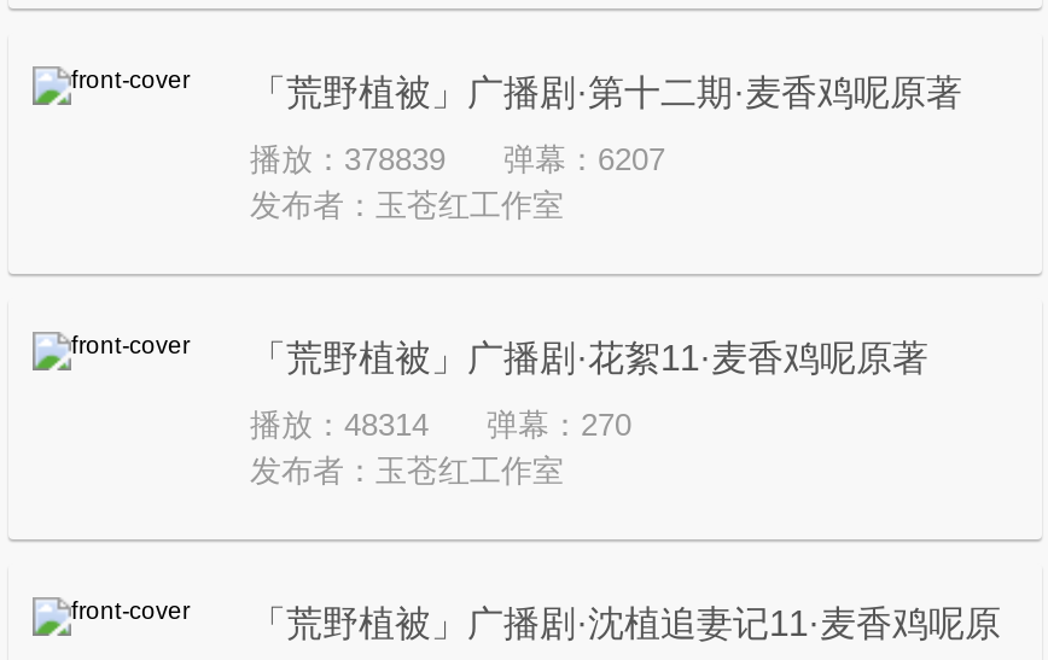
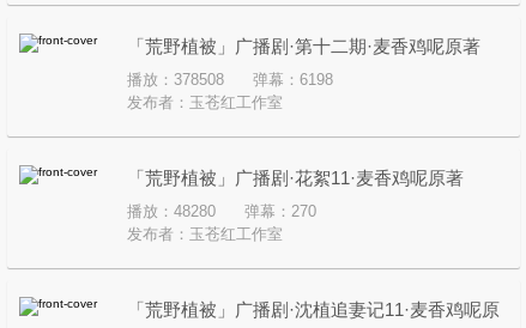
[250,141,446,177] 播放：378839 -> [127,71,224,89] 播放：378508
[503,141,665,177] 弹幕：6207 -> [253,71,333,89] 弹幕：6198
[250,407,631,443] 播放：48314 弹幕：270 -> [127,202,316,220] 播放：48280 弹幕：270

